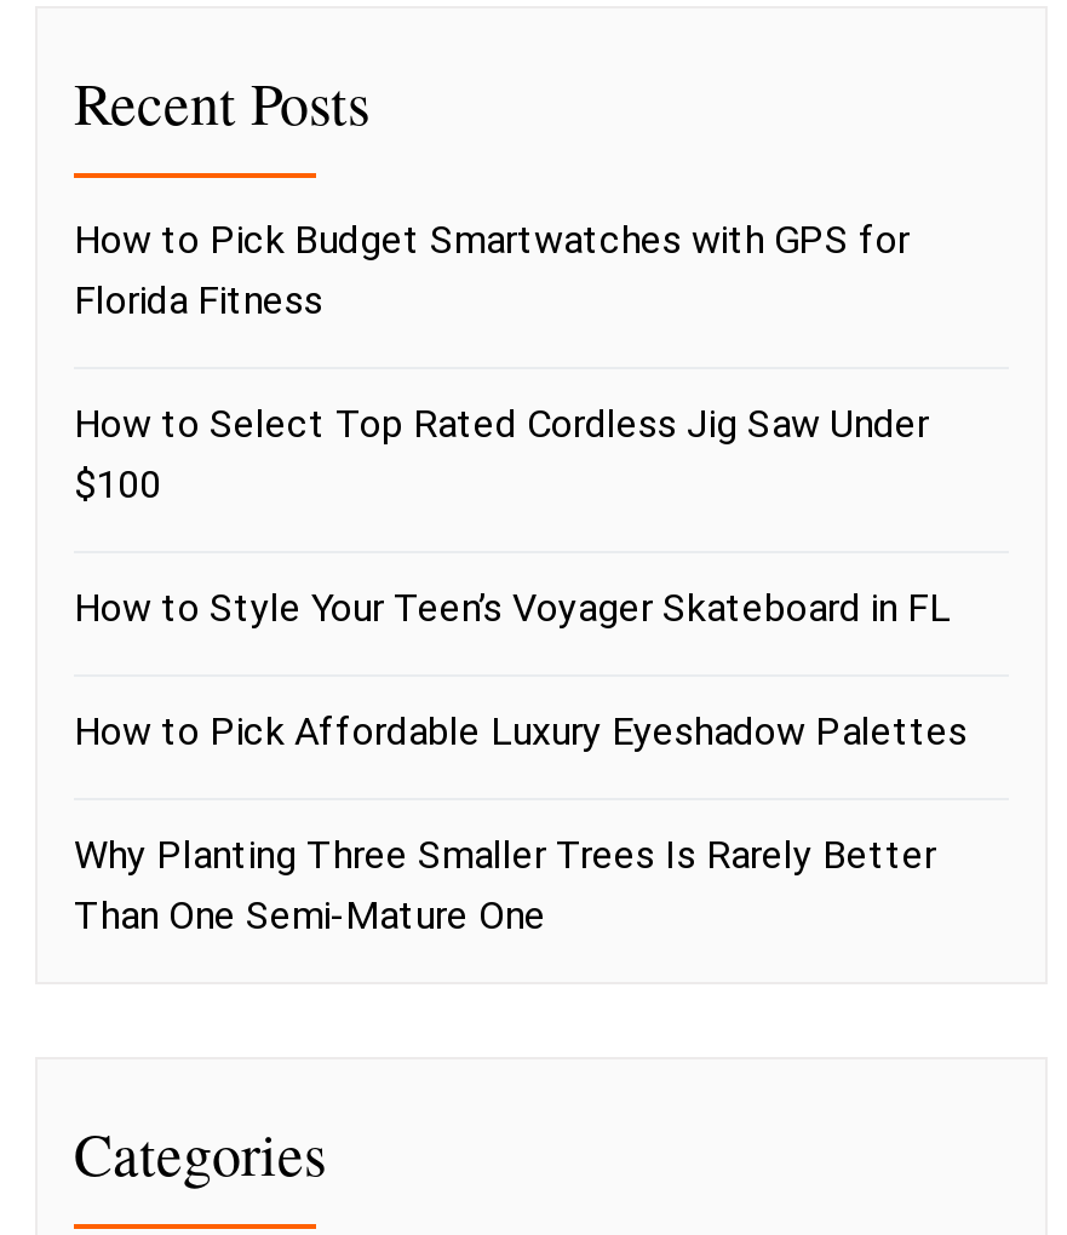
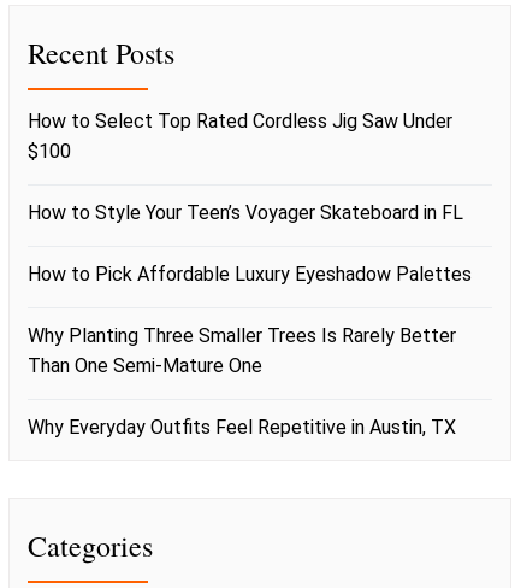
[74,217,910,323] How to Pick Budget Smartwatches with GPS for | Florida Fitness -> none
moved [74,401,968,938] -> [28,110,472,377]: How to Select Top Rated Cordless Jig Saw Under | $100 | How to Style Your Teen’s Voyager Skateboard in FL | How to Pick Affordable Luxury Eyeshadow Palettes | Why Planting Three Smaller Trees Is Rarely Better | Than One Semi-Mature One
none -> [28,416,456,439] Why Everyday Outfits Feel Repetitive in Austin, TX

